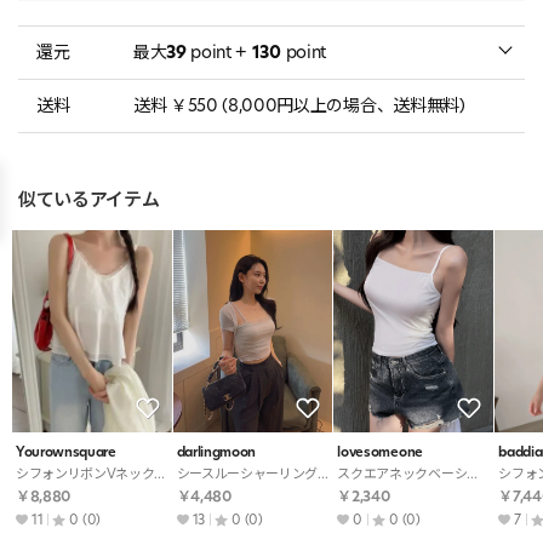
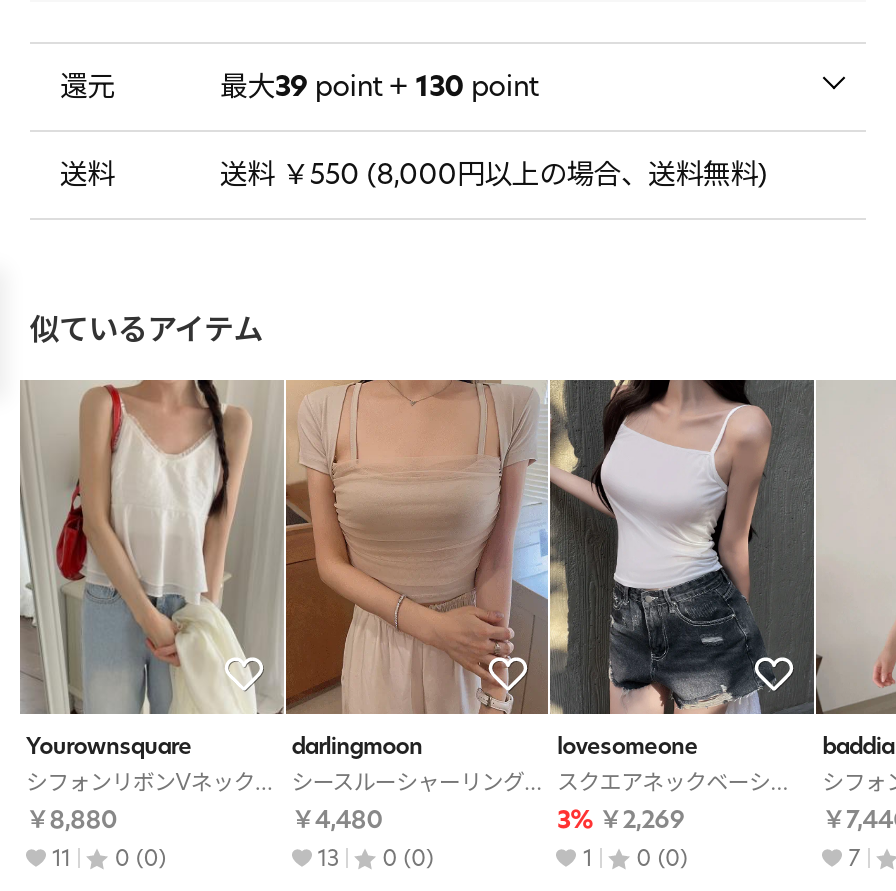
[172,229,333,434] [image] -> [286,378,550,716] [image]
[337,486,390,529] ￥2,340 | 0 -> [557,802,685,874] 3% ￥2,269 | 1

